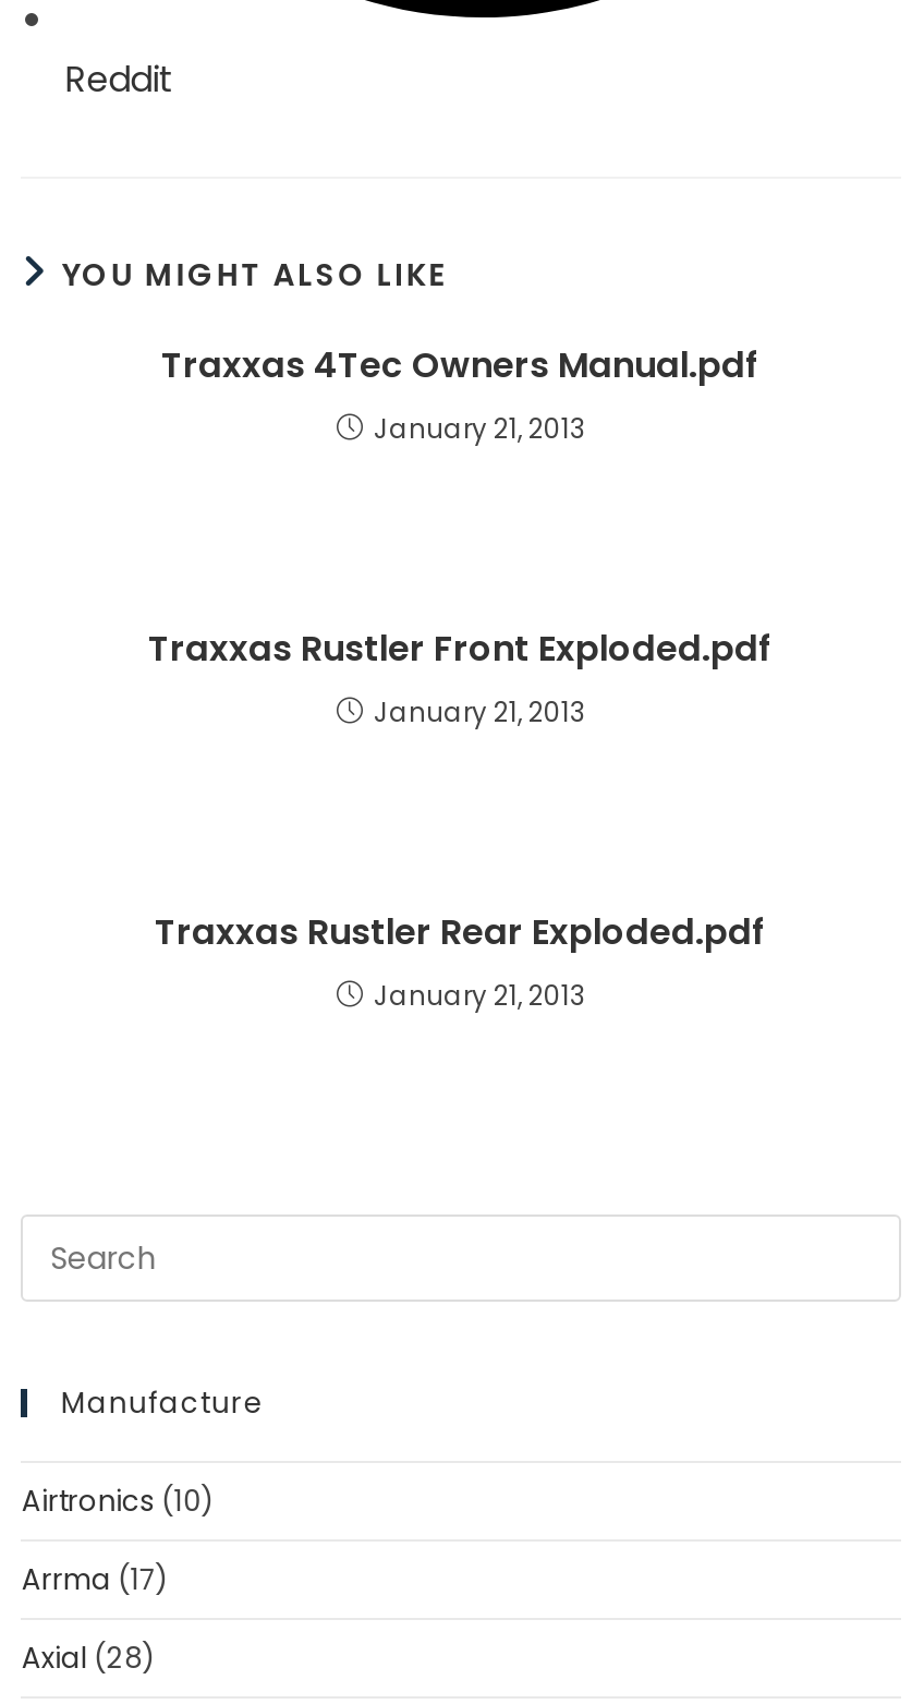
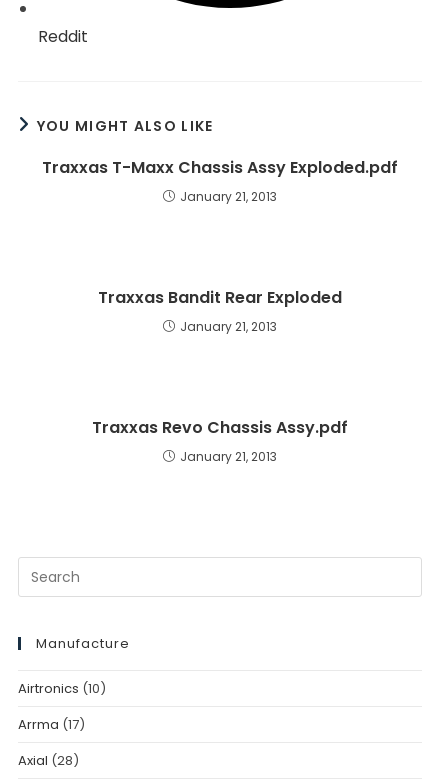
[161,341,761,391] Traxxas 4Tec Owners Manual.pdf -> [42,156,398,179] Traxxas T-Maxx Chassis Assy Exploded.pdf
[148,625,774,675] Traxxas Rustler Front Exploded.pdf -> [98,286,342,309] Traxxas Bandit Rear Exploded
[155,908,767,958] Traxxas Rustler Rear Exploded.pdf -> [92,416,348,439] Traxxas Revo Chassis Assy.pdf

